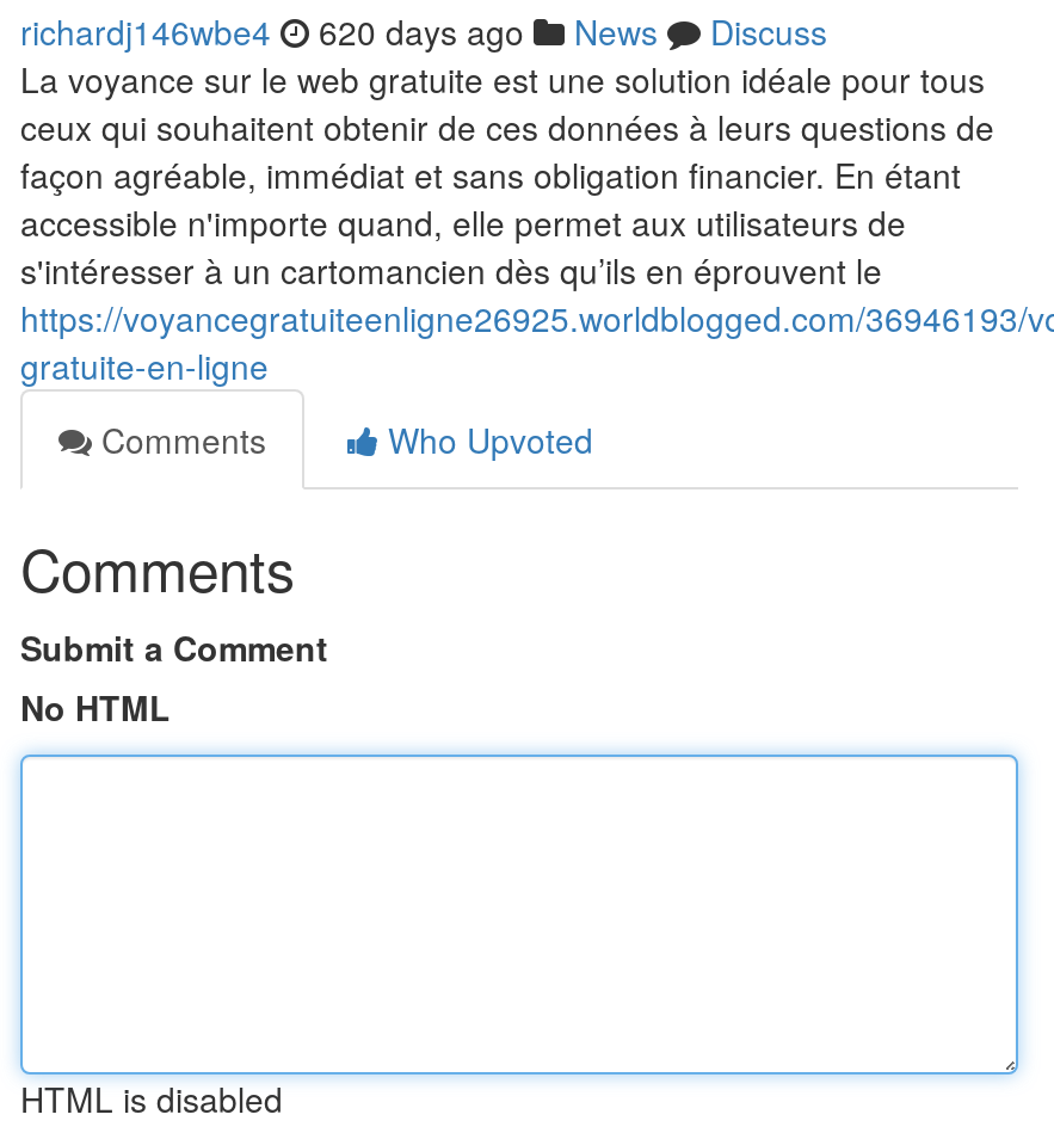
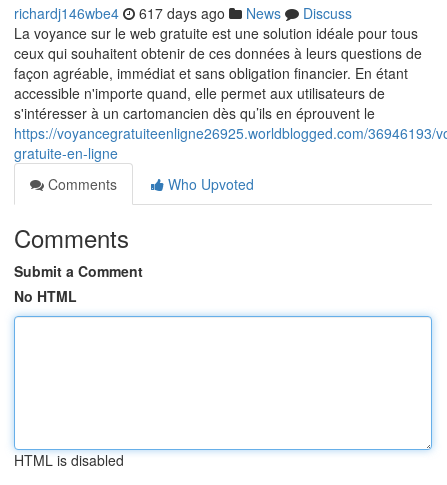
[20,7,827,55] richardj146wbe4 620 days ago News Discuss -> [14,3,352,23] richardj146wbe4 617 days ago News Discuss

